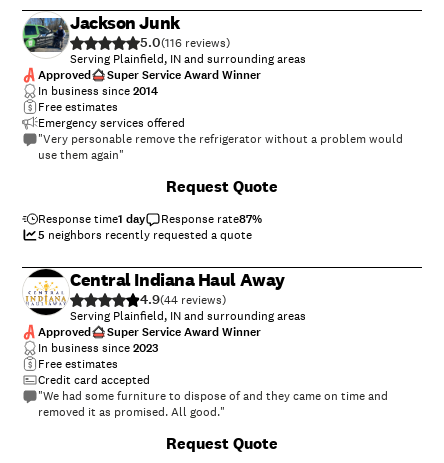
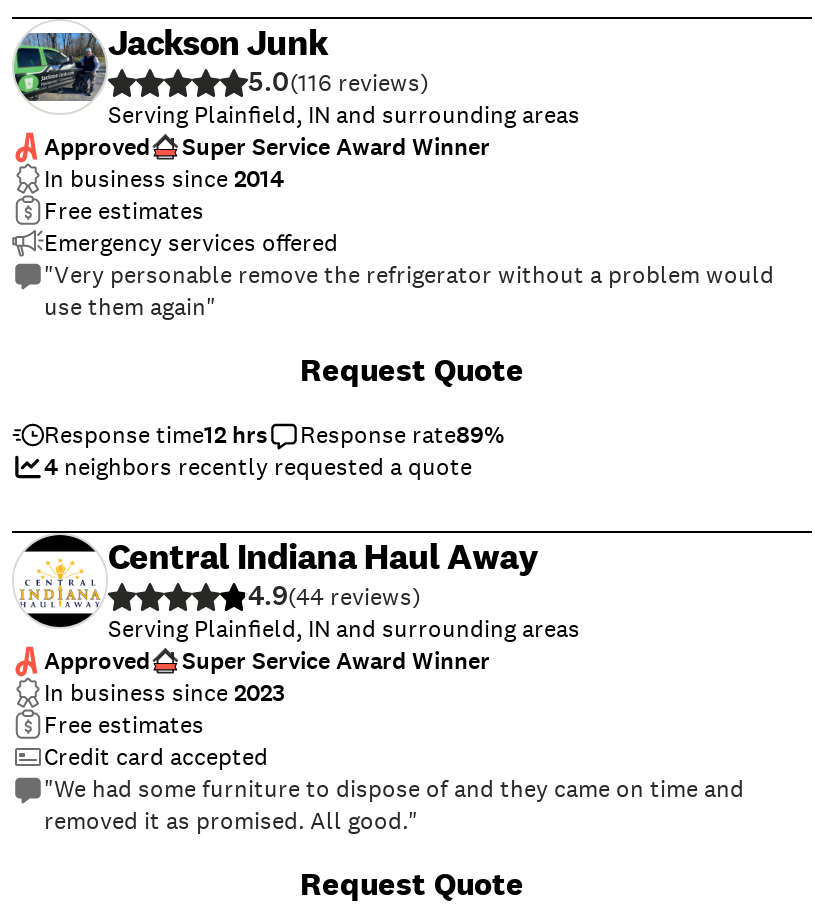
[38,211,145,227] Response time1 day -> [44,419,268,451] Response time12 hrs
[161,211,262,227] Response rate87% -> [300,419,504,451] Response rate89%
[38,227,252,243] 5 neighbors recently requested a quote -> [44,451,472,483] 4 neighbors recently requested a quote

